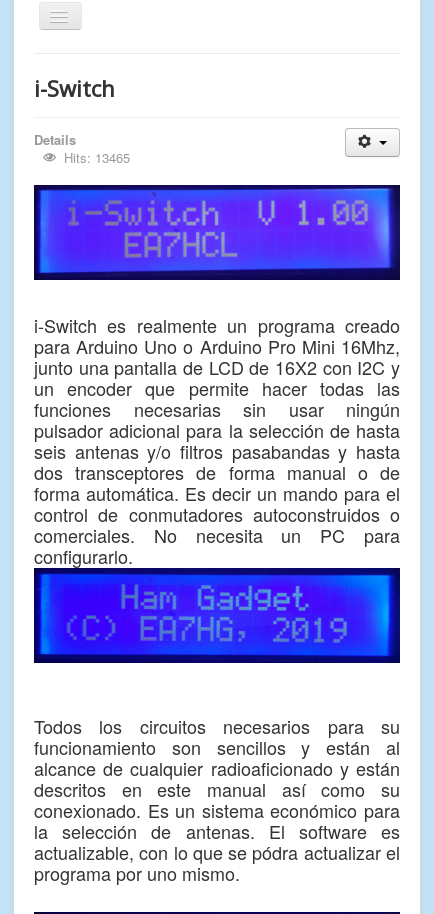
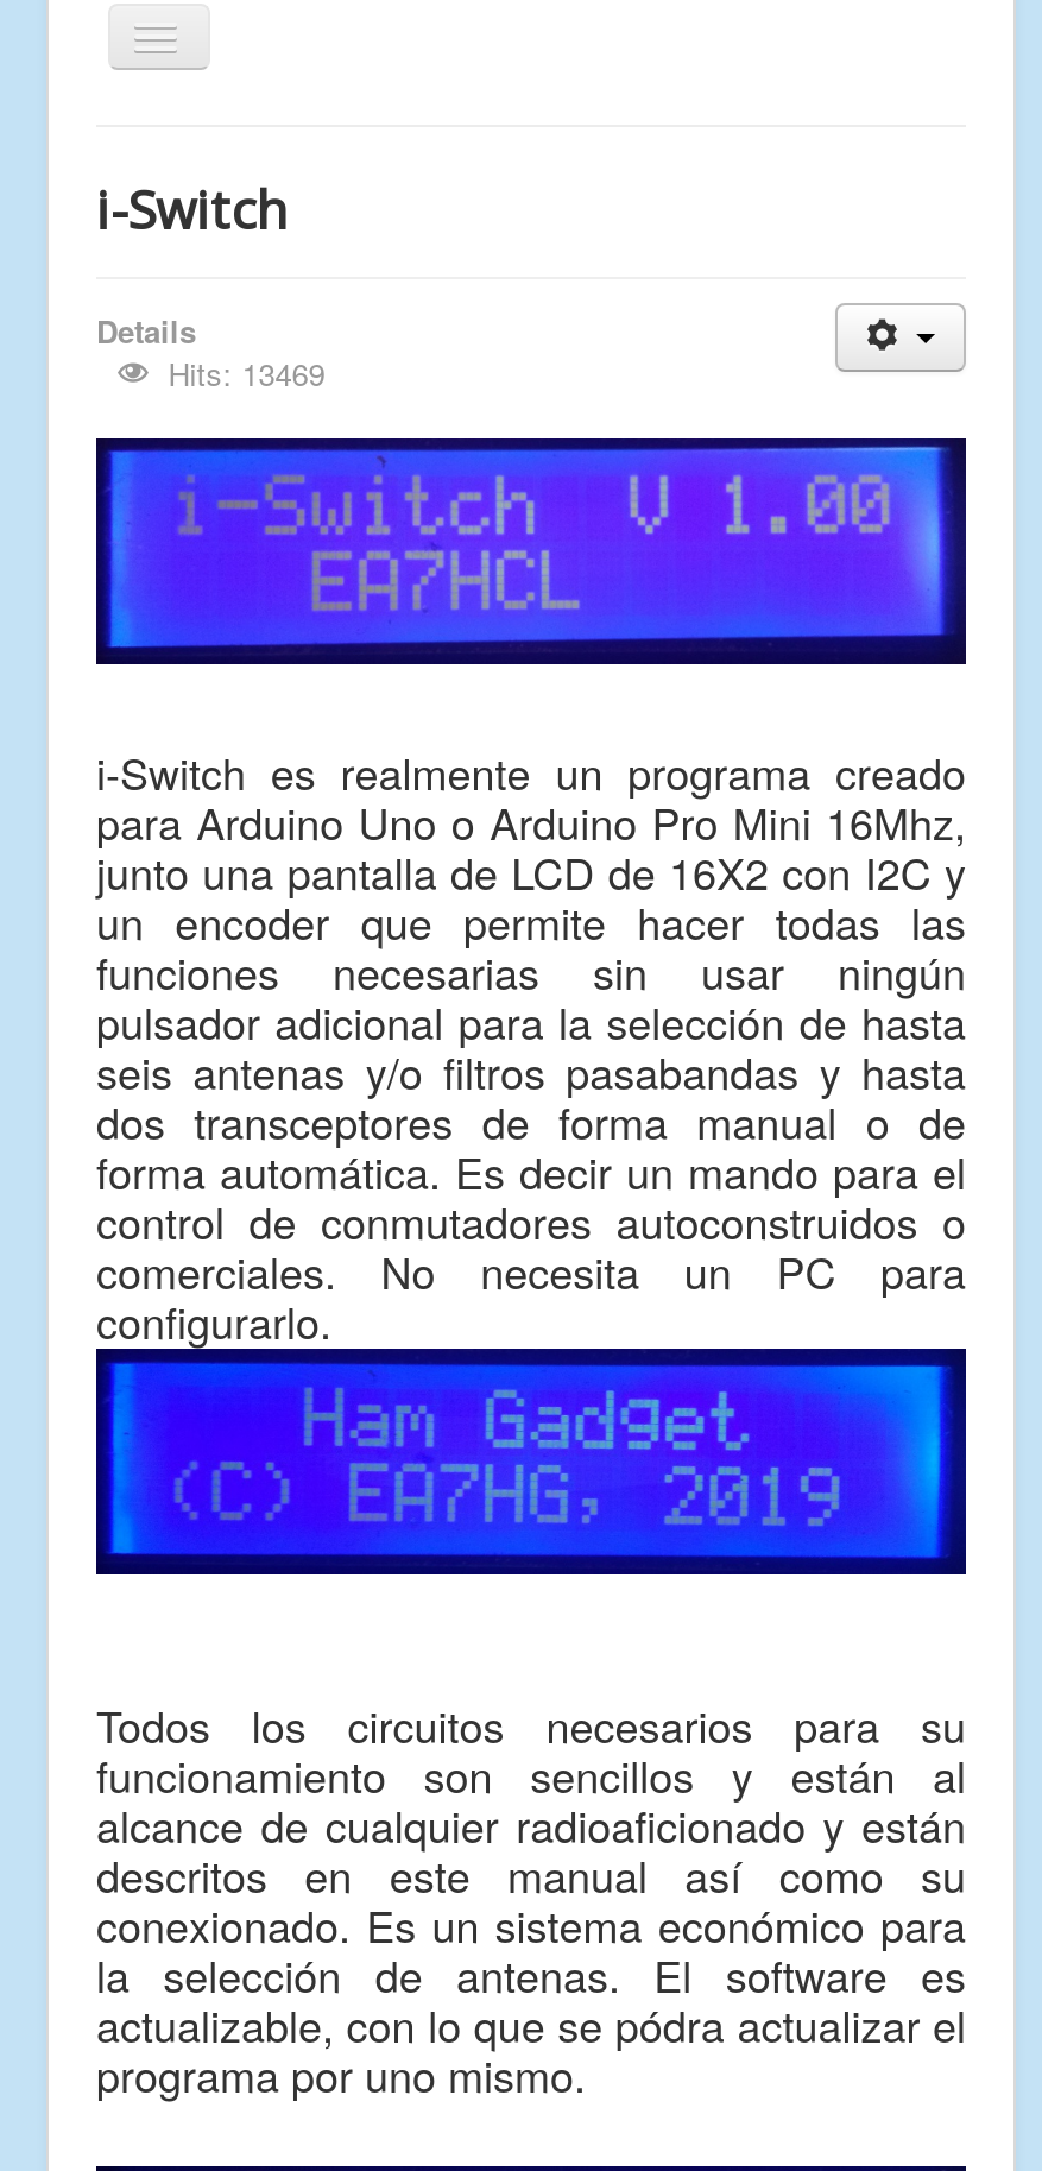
[64,148,130,167] Hits: 13465 -> [168,351,325,396] Hits: 13469

